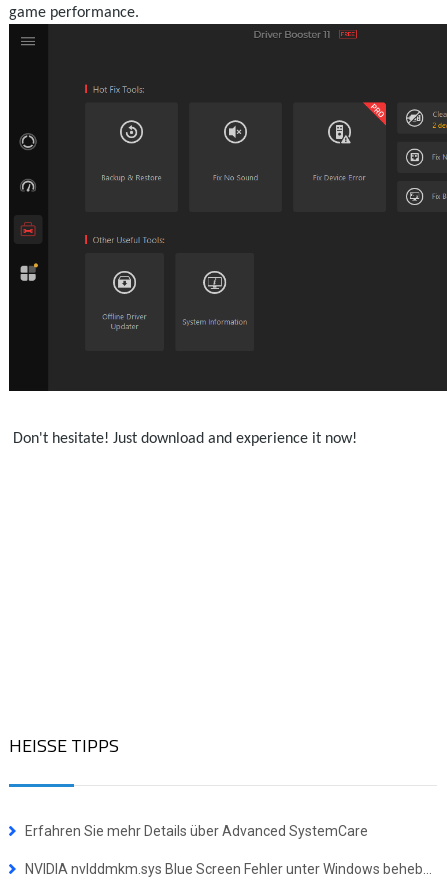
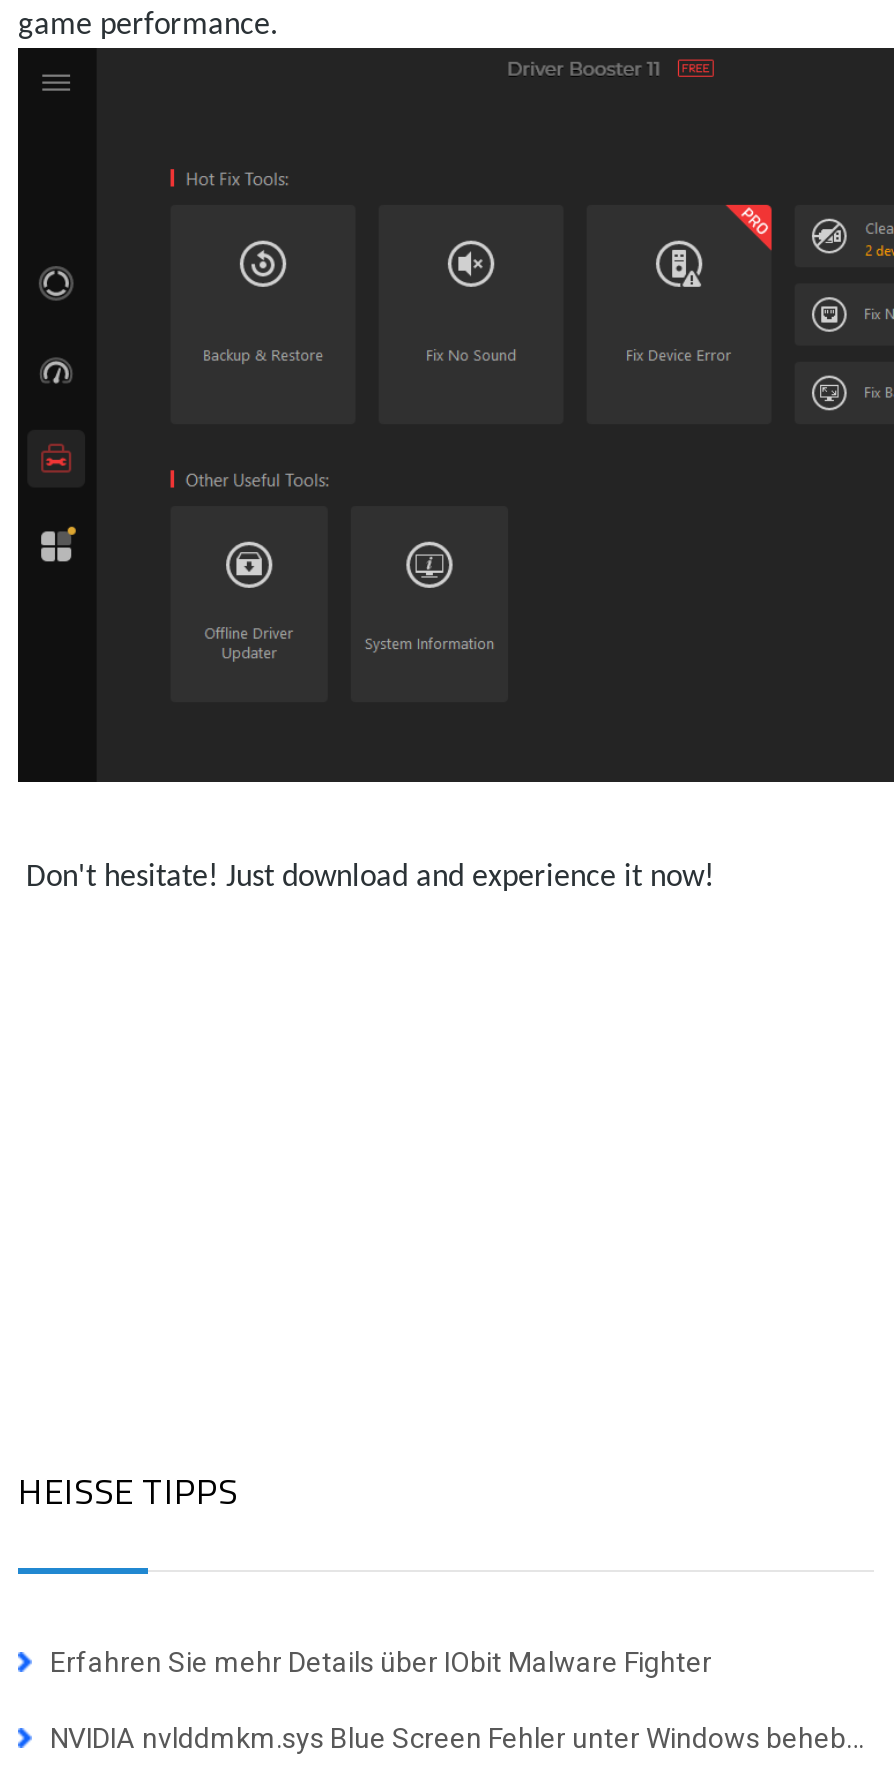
[25,823,368,839] Erfahren Sie mehr Details über Advanced SystemCare -> [50,1646,712,1678] Erfahren Sie mehr Details über IObit Malware Fighter

